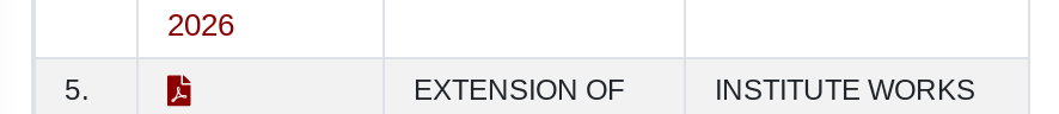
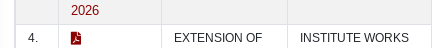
[65,73,88,106] 5. -> [28,31,38,45] 4.

